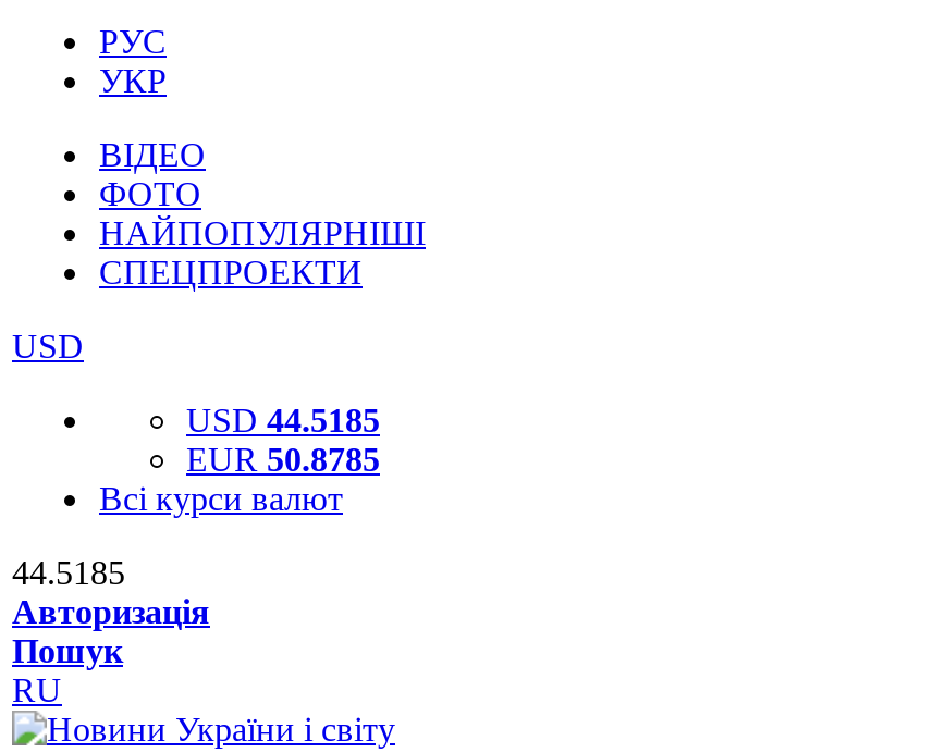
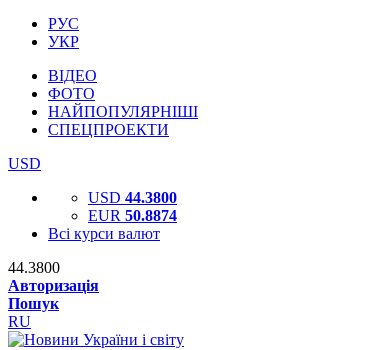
[186,402,380,439] USD 44.5185 -> [88,189,177,206] USD 44.3800
[186,441,380,478] EUR 50.8785 -> [88,207,177,224] EUR 50.8874
[12,554,125,591] 44.5185 -> [8,259,60,276] 44.3800

